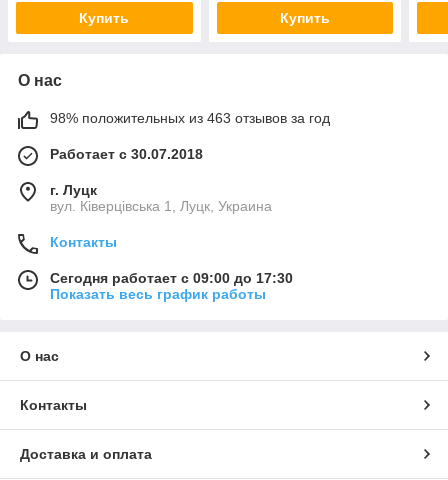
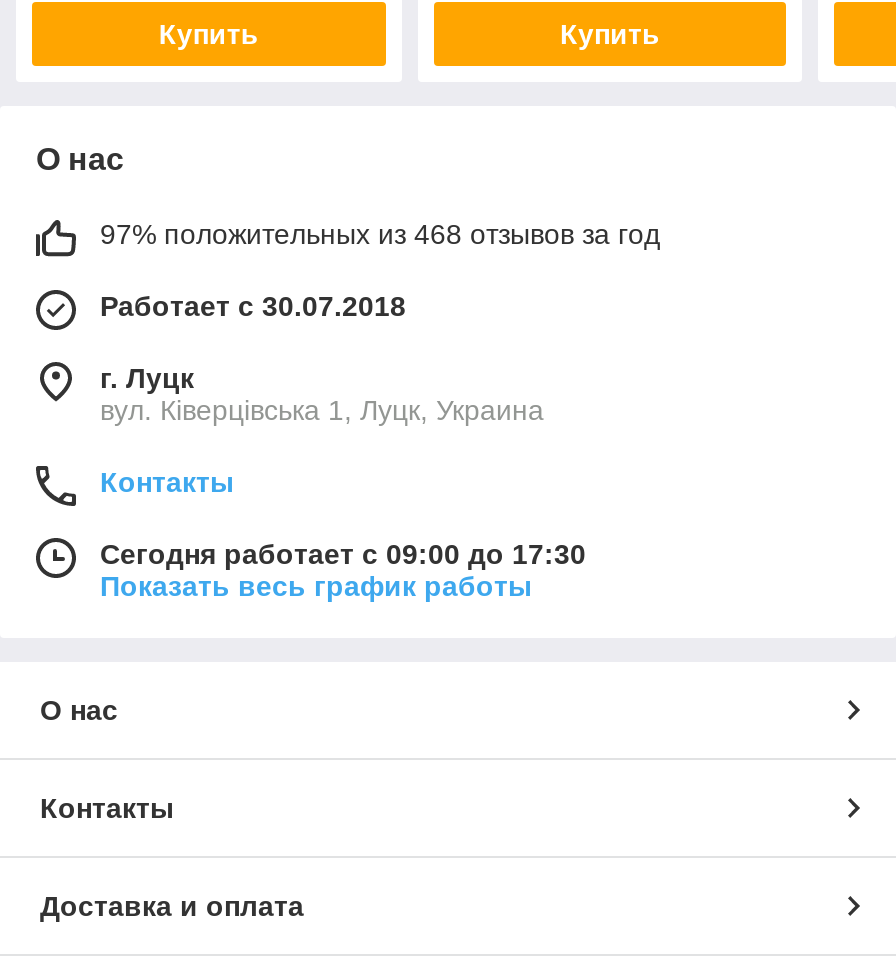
[50,110,330,126] 98% положительных из 463 отзывов за год -> [100,218,660,250] 97% положительных из 468 отзывов за год

